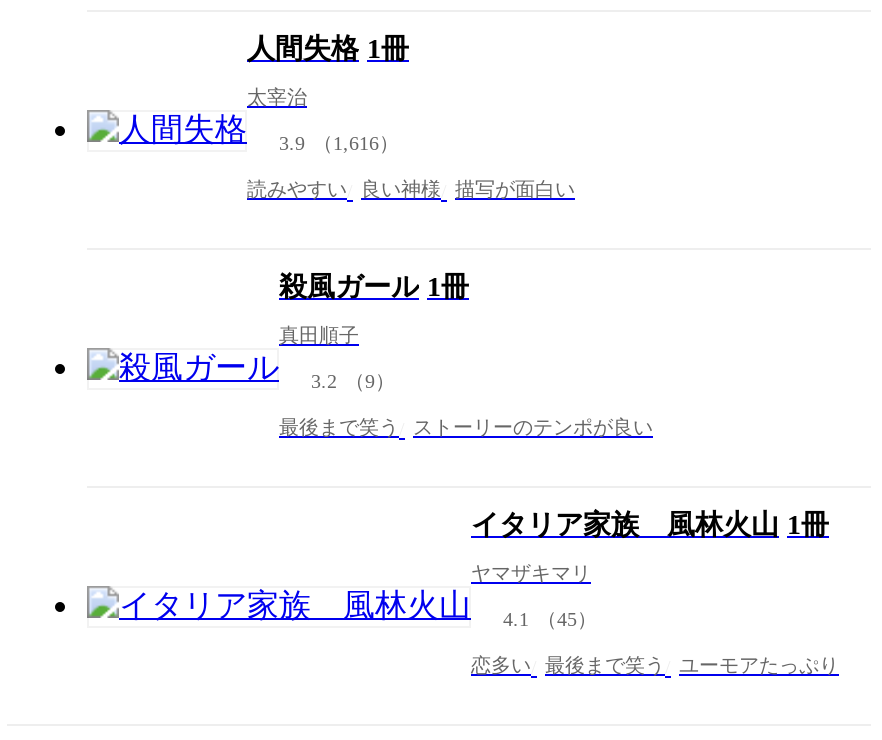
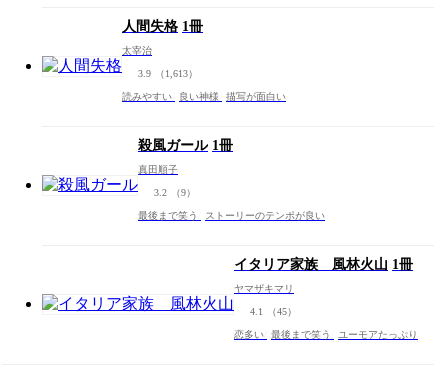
[279,132,399,154] 3.9 （1,616） -> [138,68,198,79] 3.9 （1,613）

